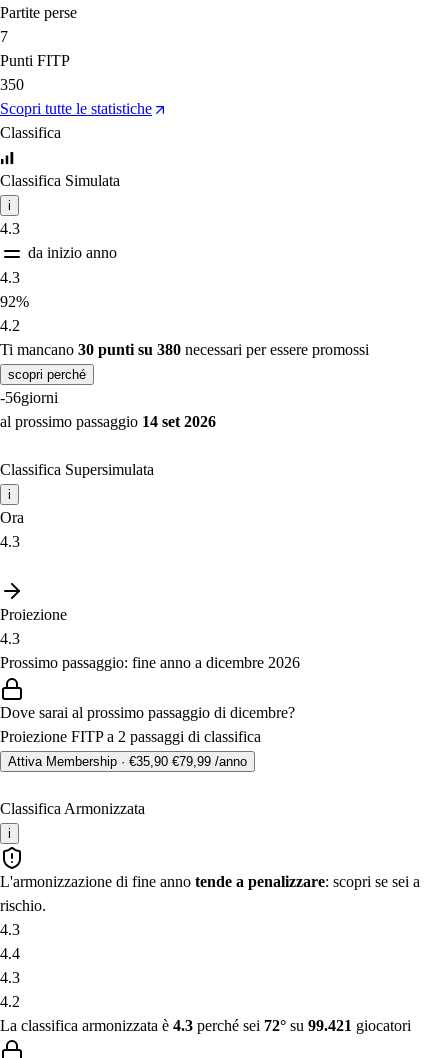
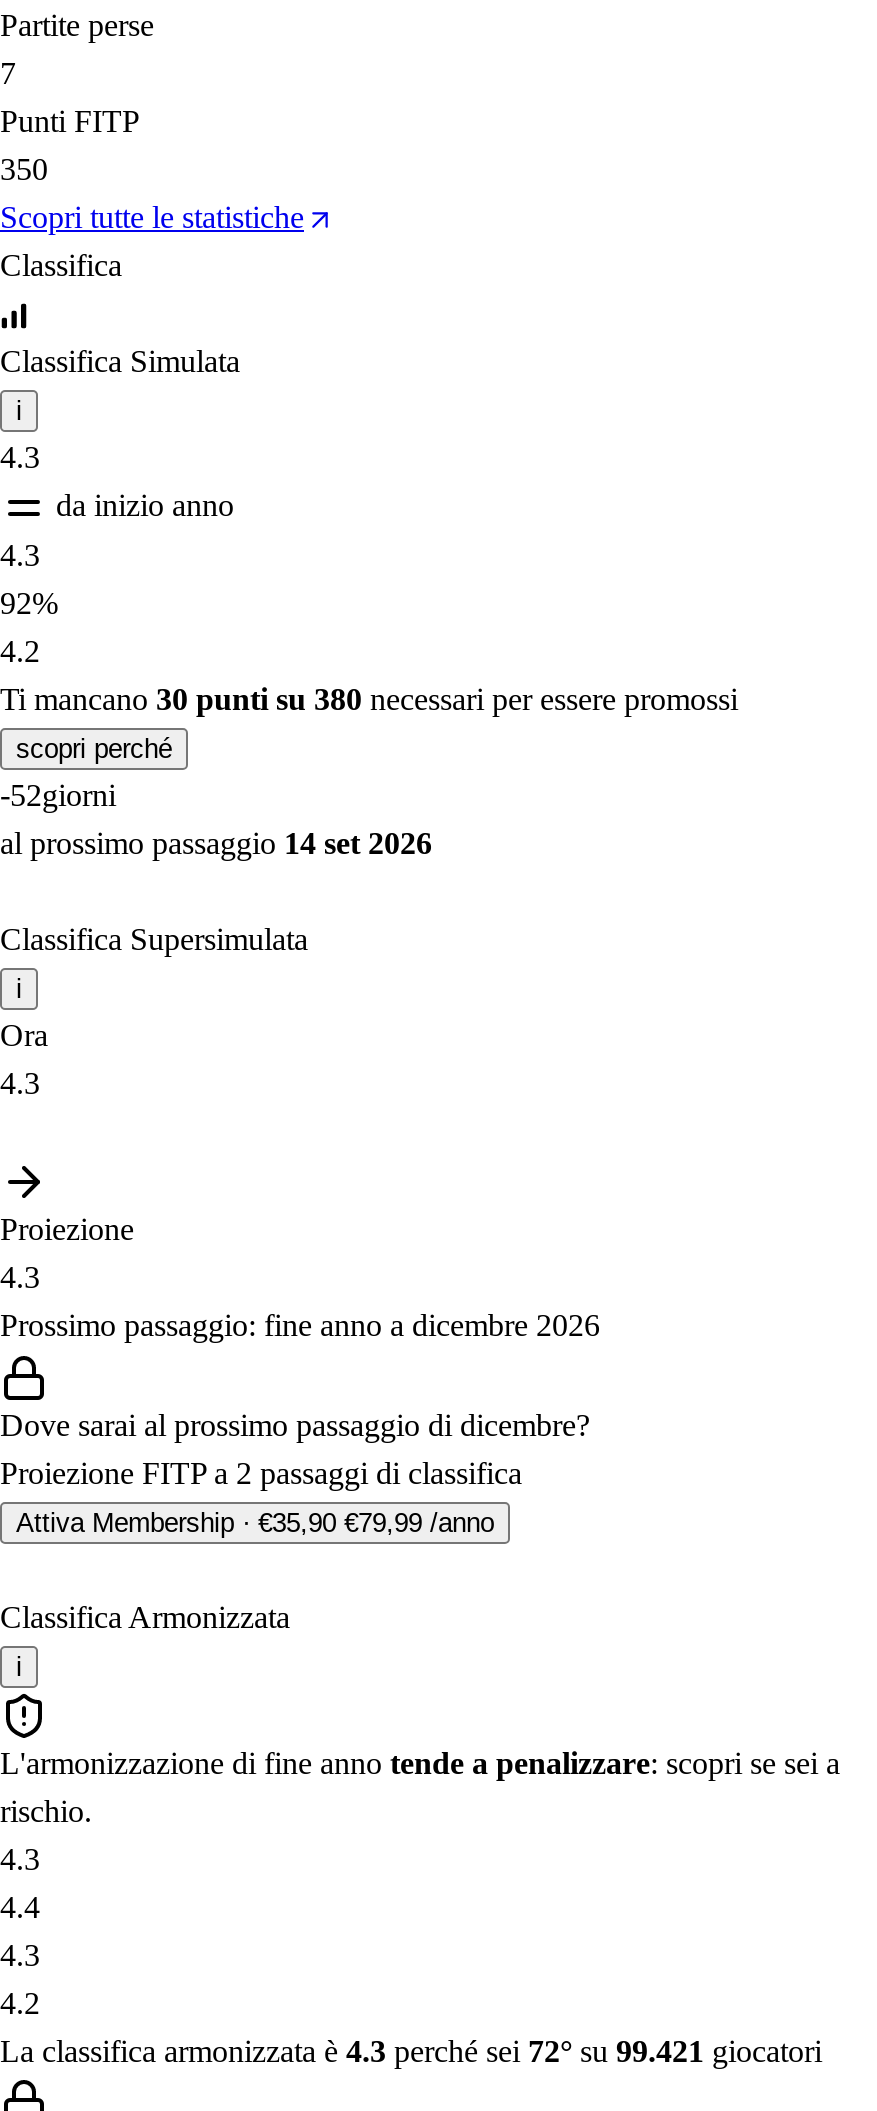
[0,389,58,406] -56giorni -> [0,778,116,812] -52giorni

